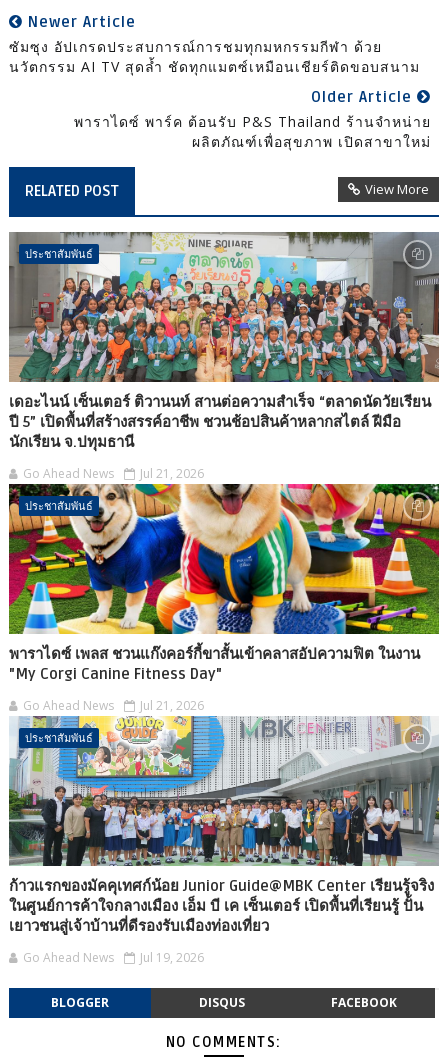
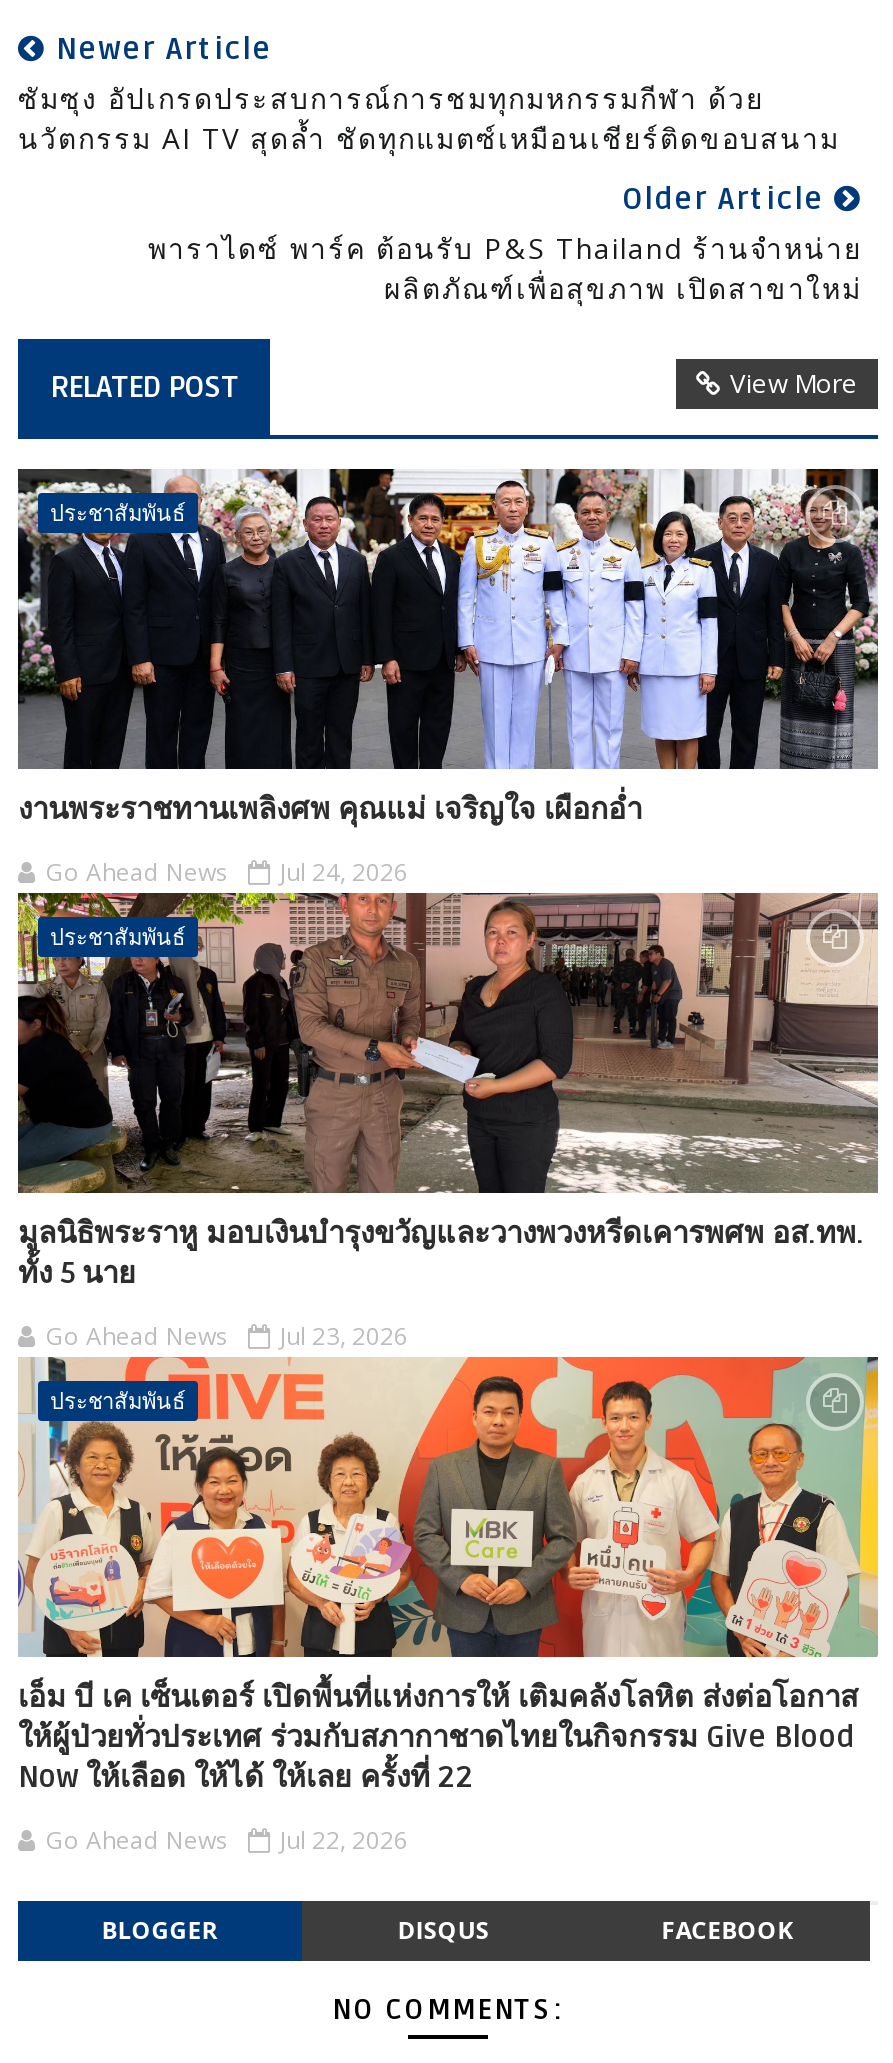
[9,231,439,383] [image] -> [16,467,878,695] [image]
[9,393,431,451] เดอะไนน์ เซ็นเตอร์ ติวานนท์ สานต่อความสำเร็จ “ตลาดนัดวัยเรียน | ปี 5” เปิดพื้นที่สร้างสรรค์อาชีพ ชวนช้อปสินค้าหลากสไตล์ ฝีมือ | นักเรียน จ.ปทุมธานี -> [18,791,642,827] งานพระราชทานเพลิงศพ คุณแม่ เจริญใจ เผือกอ่ำ
[23,465,204,482] Go Ahead News Jul 21, 2026 -> [46,855,408,889] Go Ahead News Jul 24, 2026
[8,483,440,683] [image] | พาราไดซ์ เพลส ชวนแก๊งคอร์กี้ขาสั้นเข้าคลาสอัปความฟิต ในงาน | "My Corgi Canine Fitness Day" -> [16,891,878,1291] [image] | มูลนิธิพระราหู มอบเงินบำรุงขวัญและวางพวงหรีดเคารพศพ อส.ทพ. | ทั้ง 5 นาย
[23,697,204,714] Go Ahead News Jul 21, 2026 -> [46,1319,408,1353] Go Ahead News Jul 23, 2026
[8,715,440,935] [image] | ก้าวแรกของมัคคุเทศก์น้อย Junior Guide@MBK Center เรียนรู้จริง | ในศูนย์การค้าใจกลางเมือง เอ็ม บี เค เซ็นเตอร์ เปิดพื้นที่เรียนรู้ ปั้น | เยาวชนสู่เจ้าบ้านที่ดีรองรับเมืองท่องเที่ยว -> [16,1355,880,1795] [image] | เอ็ม บี เค เซ็นเตอร์ เปิดพื้นที่แห่งการให้ เติมคลังโลหิต ส่งต่อโอกาส | ให้ผู้ป่วยทั่วประเทศ ร่วมกับสภากาชาดไทยในกิจกรรม Give Blood | Now ให้เลือด ให้ได้ ให้เลย ครั้งที่ 22
[23,949,204,966] Go Ahead News Jul 19, 2026 -> [46,1823,408,1857] Go Ahead News Jul 22, 2026

